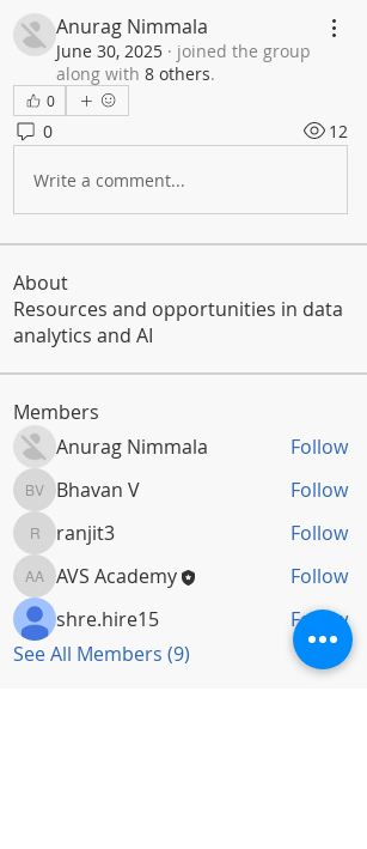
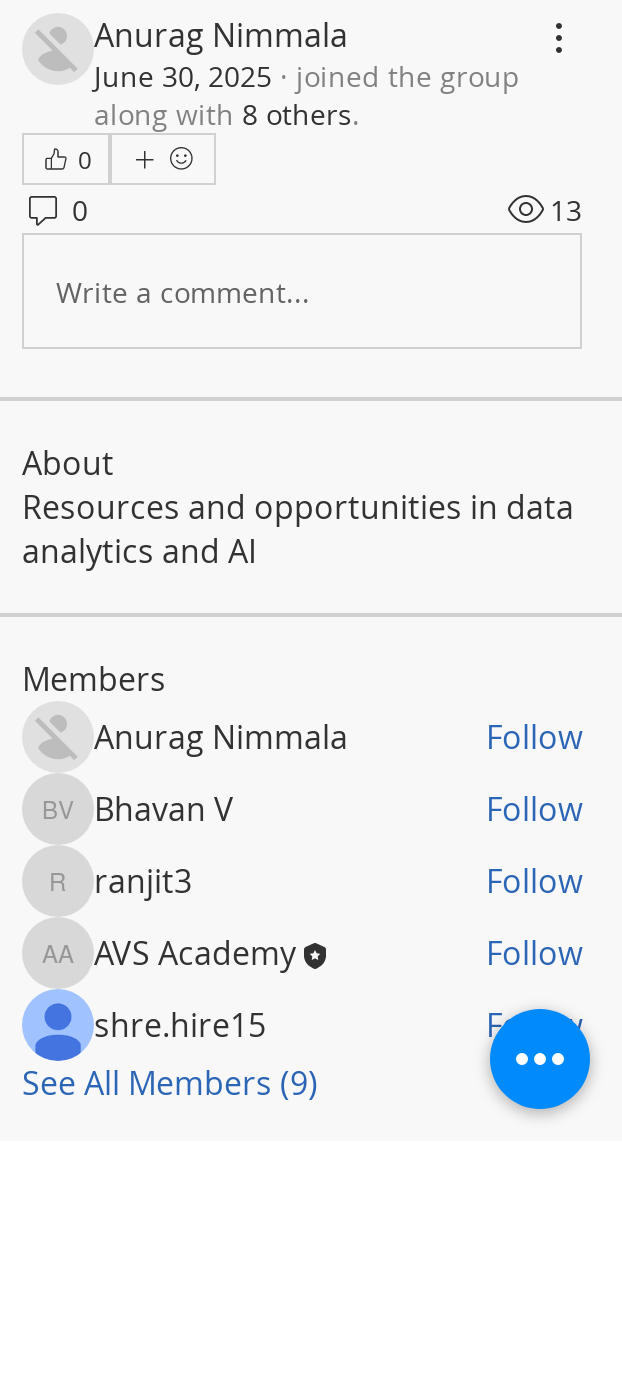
[329,119,348,142] 12 -> [550,190,582,228] 13

